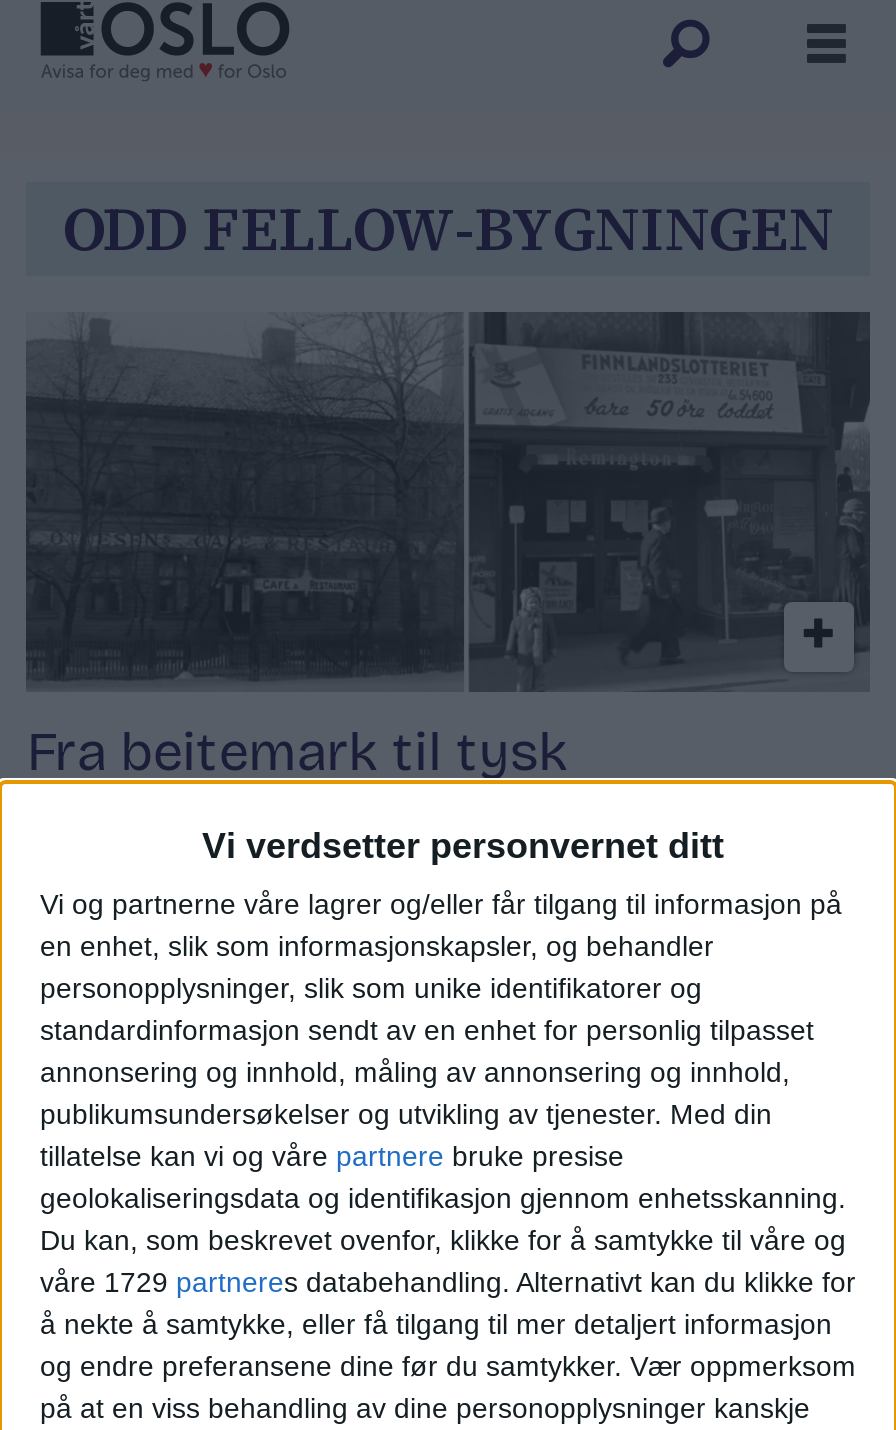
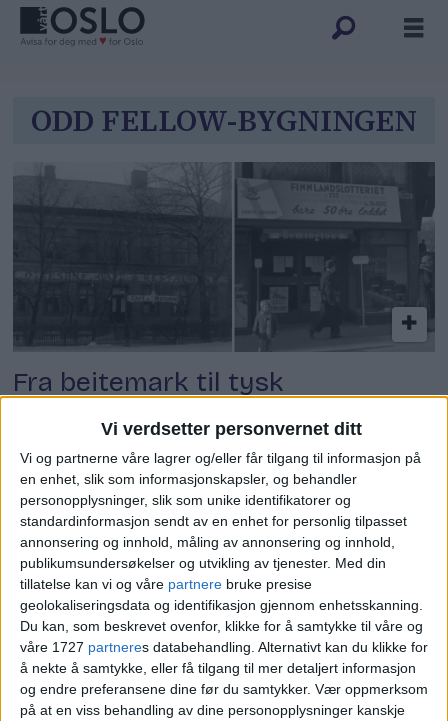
[40,1265,856,1297] våre 1729 partneres databehandling. Alternativt kan du klikke for -> [20,639,428,655] våre 1727 partneres databehandling. Alternativt kan du klikke for

